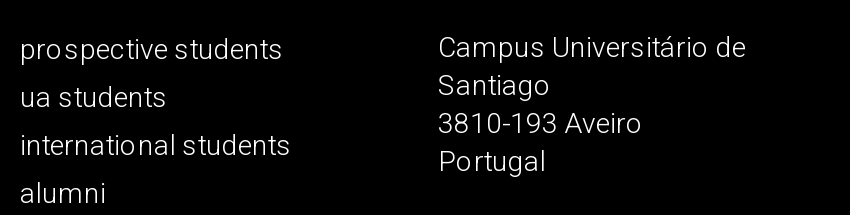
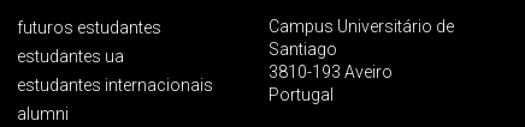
[20,33,284,65] prospective students -> [17,18,161,37] futuros estudantes
[20,81,168,113] ua students -> [17,47,124,66] estudantes ua
[20,129,292,161] international students -> [17,75,213,95] estudantes internacionais

